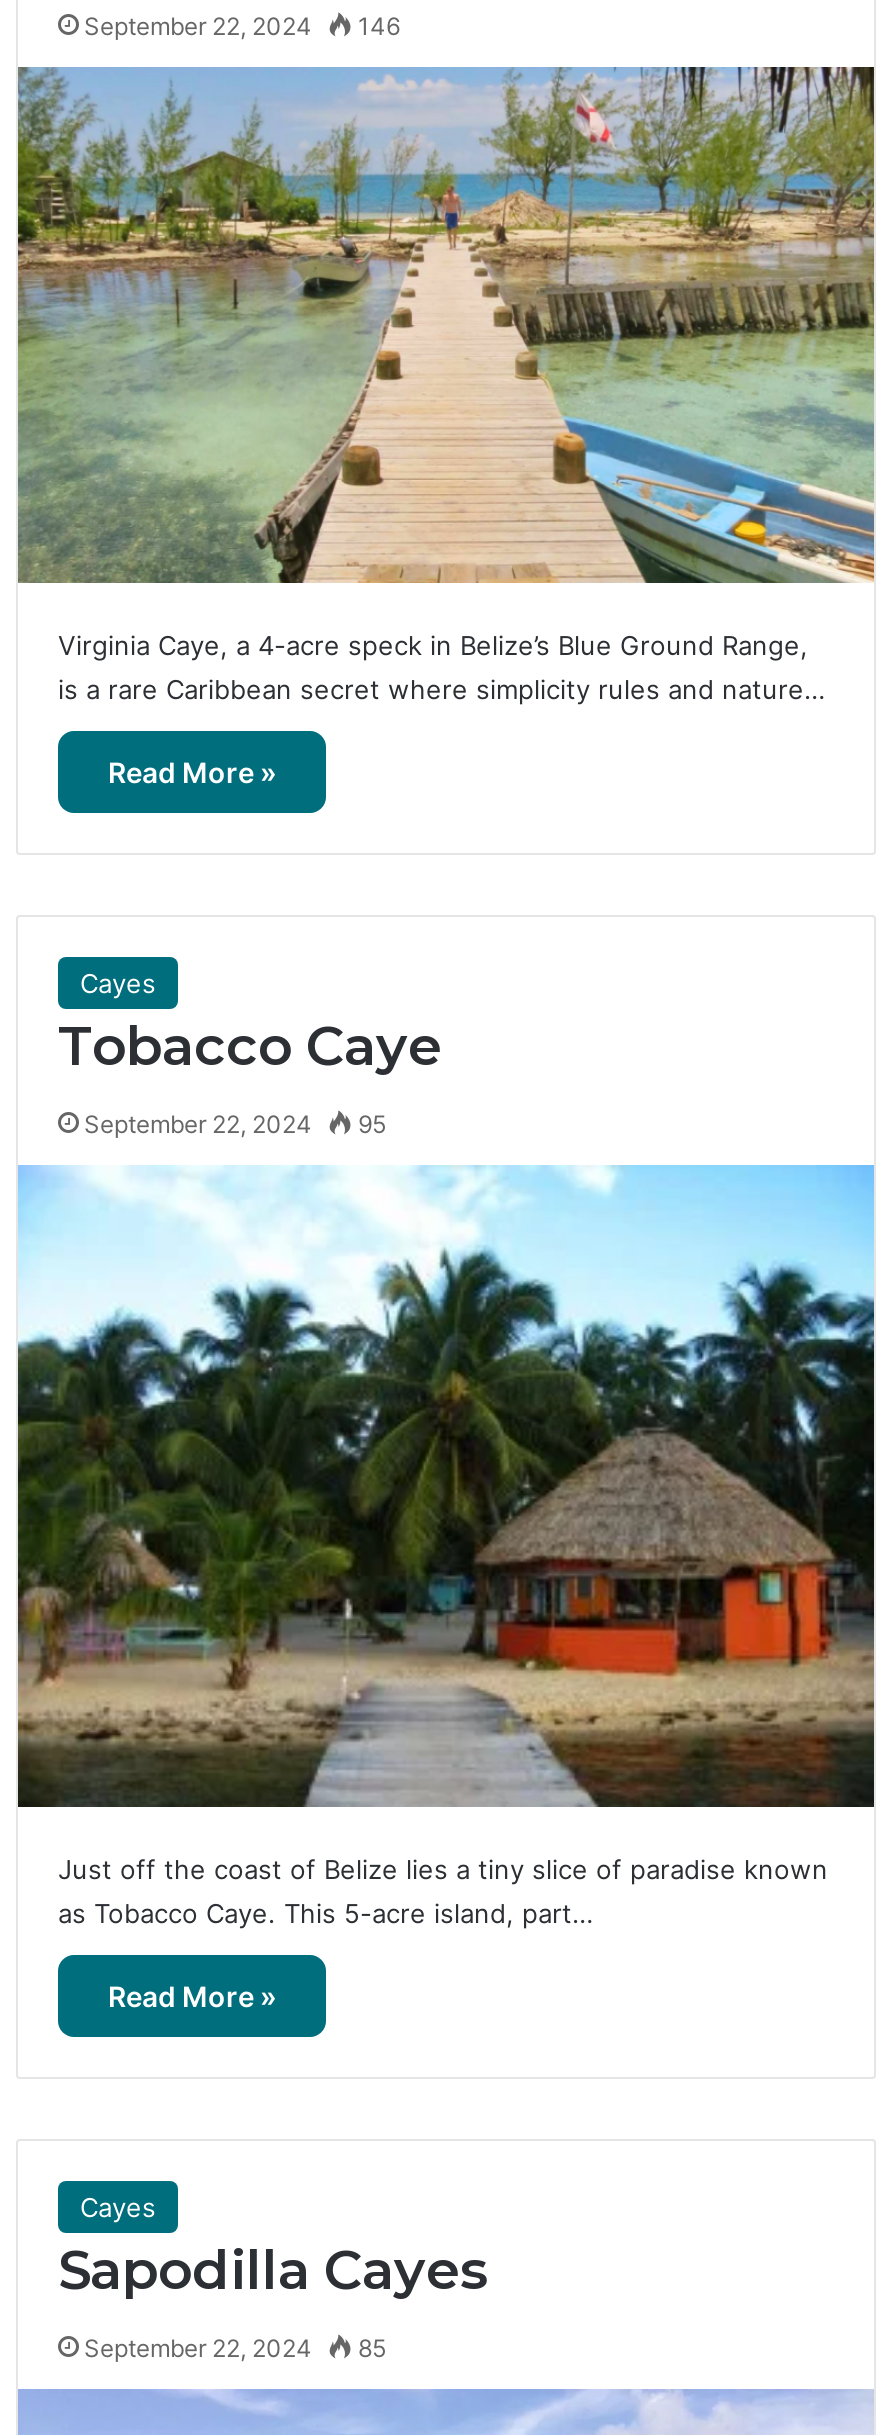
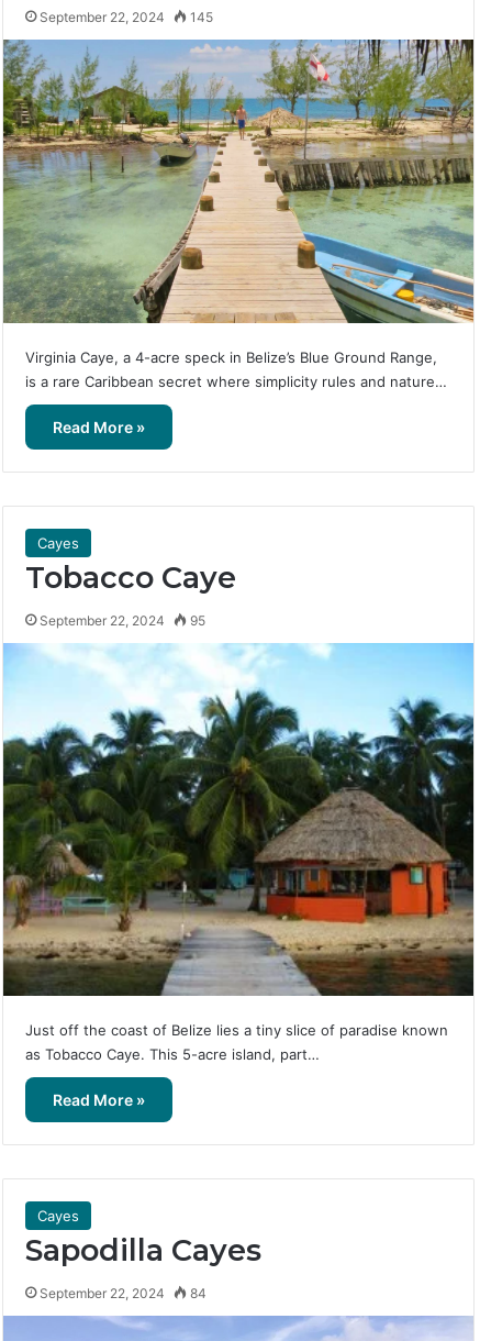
[84,11,400,41] September 22, 2024 146 -> [40,9,213,25] September 22, 2024 145
[84,2333,386,2363] September 22, 2024 85 -> [40,1285,206,1301] September 22, 2024 84

